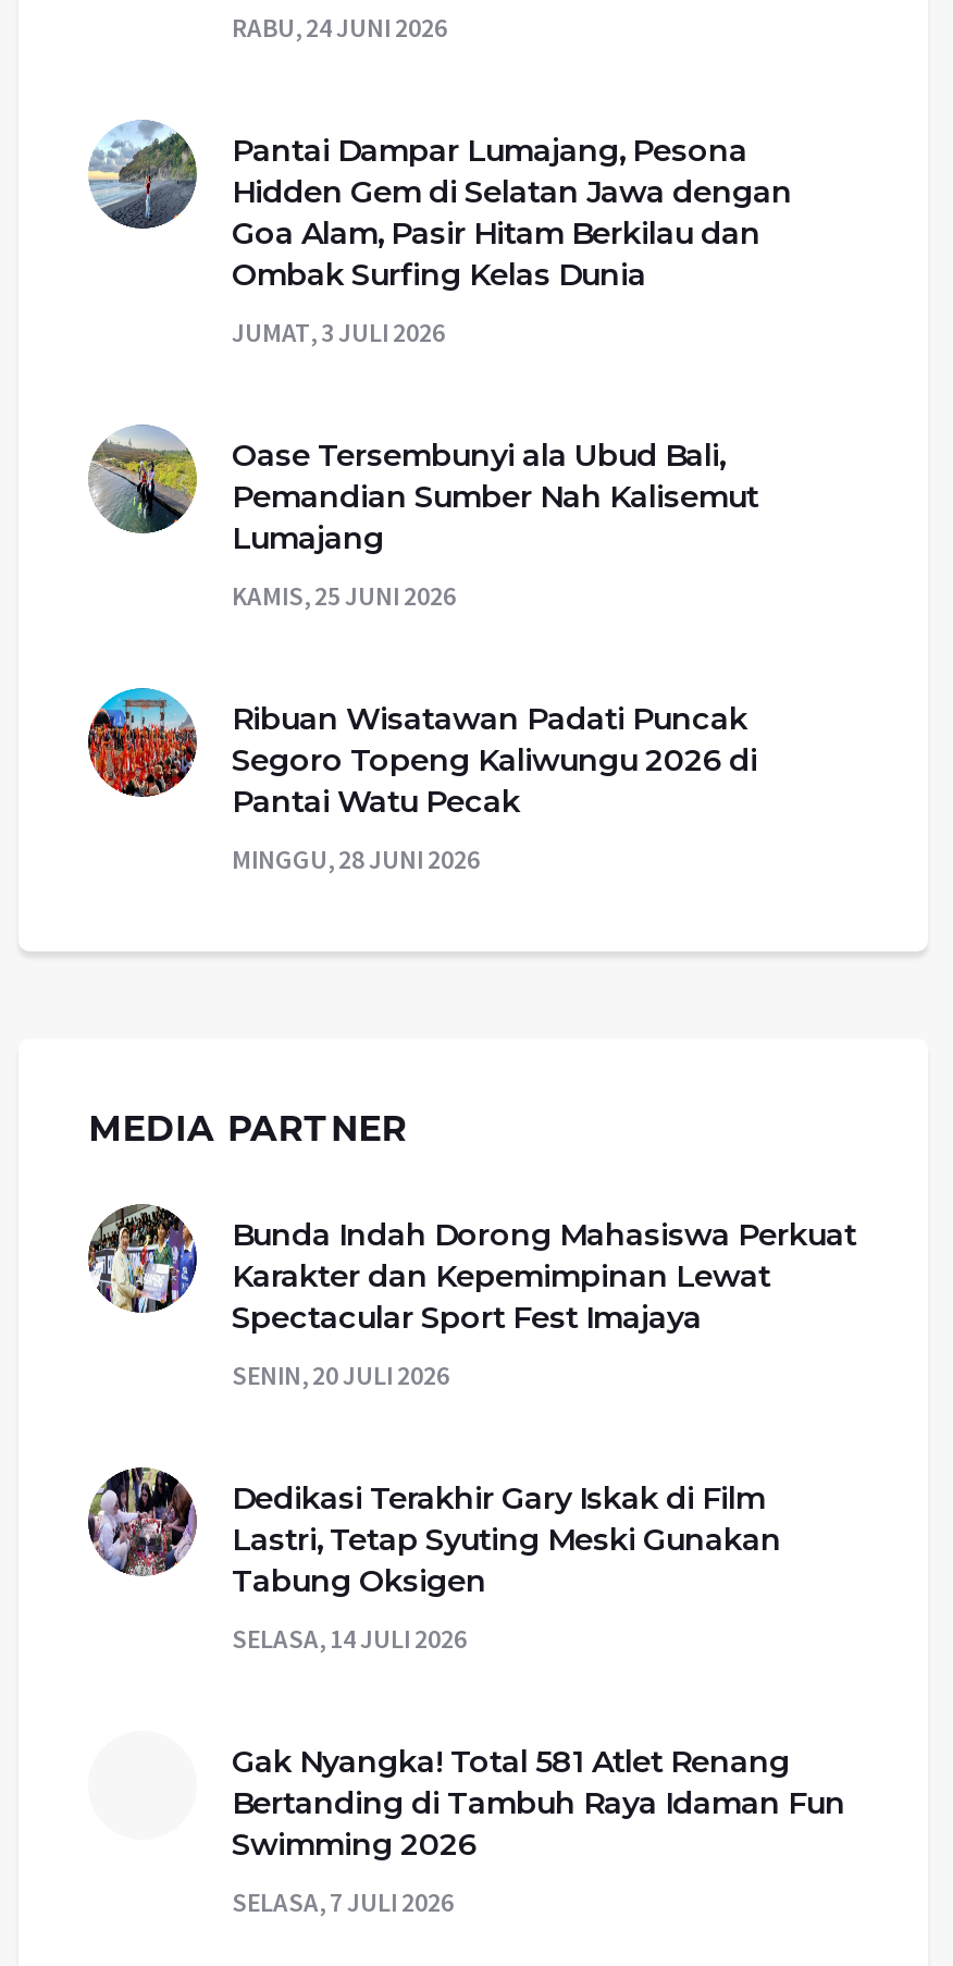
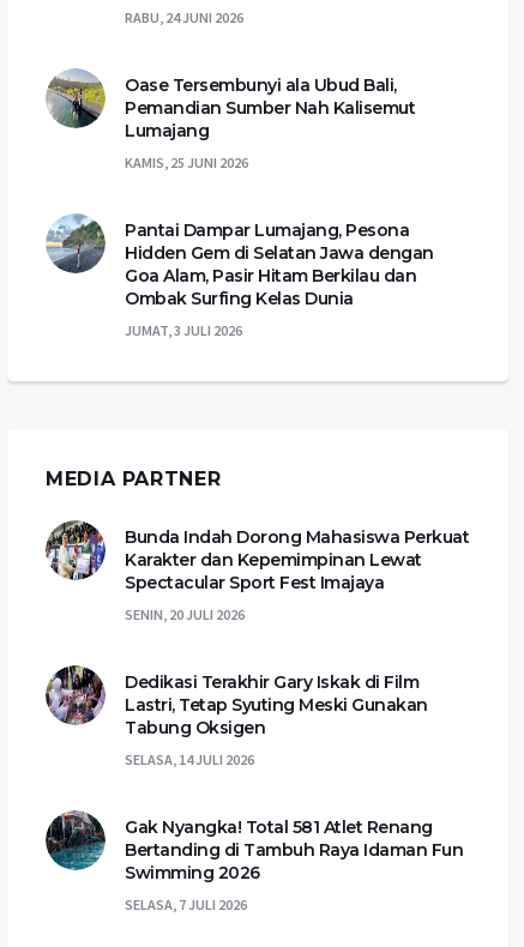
moved [86,118,792,348] -> [44,212,433,339]: [image] | Pantai Dampar Lumajang, Pesona | Hidden Gem di Selatan Jawa dengan | Goa Alam, Pasir Hitam Berkilau dan | Ombak Surfing Kelas Dunia | JUMAT, 3 JULI 2026
moved [88,425,758,611] -> [46,71,415,171]: [image] | Oase Tersembunyi ala Ubud Bali, | Pemandian Sumber Nah Kalisemut | Lumajang | KAMIS, 25 JUNI 2026
[86,677,757,875] [image] | Ribuan Wisatawan Padati Puncak | Segoro Topeng Kaliwungu 2026 di | Pantai Watu Pecak | MINGGU, 28 JUNI 2026 -> none
none -> [44,809,107,871] [image]

